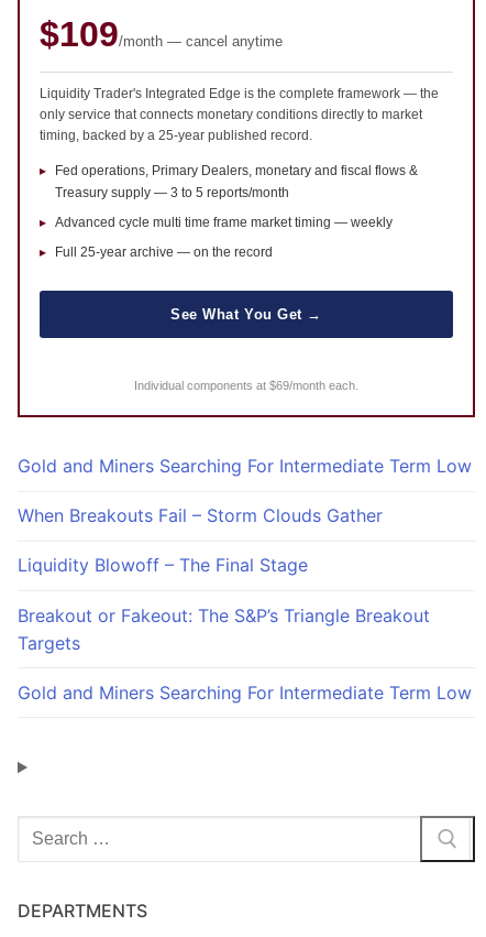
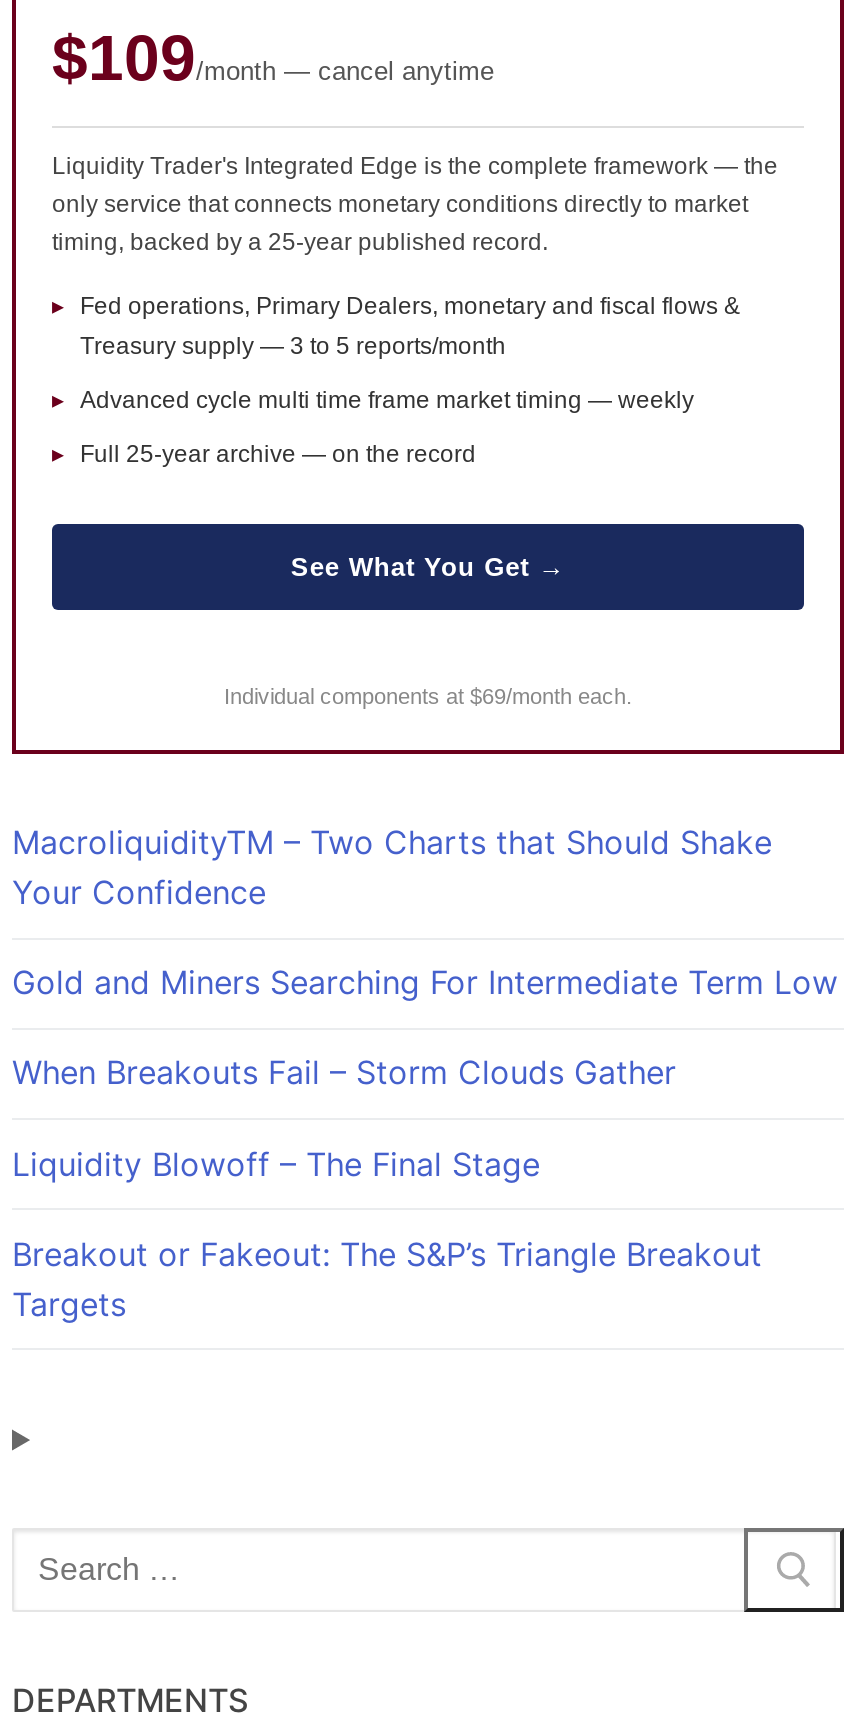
none -> [12,822,772,912] MacroliquidityTM – Two Charts that Should Shake | Your Confidence
moved [18,455,472,653] -> [12,962,838,1323]: Gold and Miners Searching For Intermediate Term Low | When Breakouts Fail – Storm Clouds Gather | Liquidity Blowoff – The Final Stage | Breakout or Fakeout: The S&P’s Triangle Breakout | Targets
[18,681,472,703] Gold and Miners Searching For Intermediate Term Low -> none

